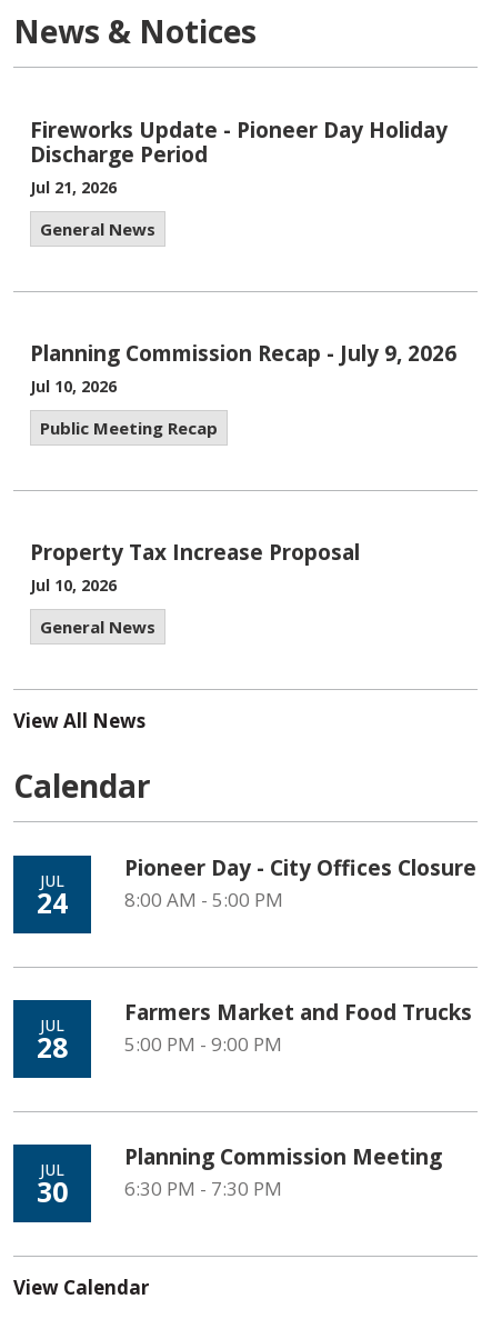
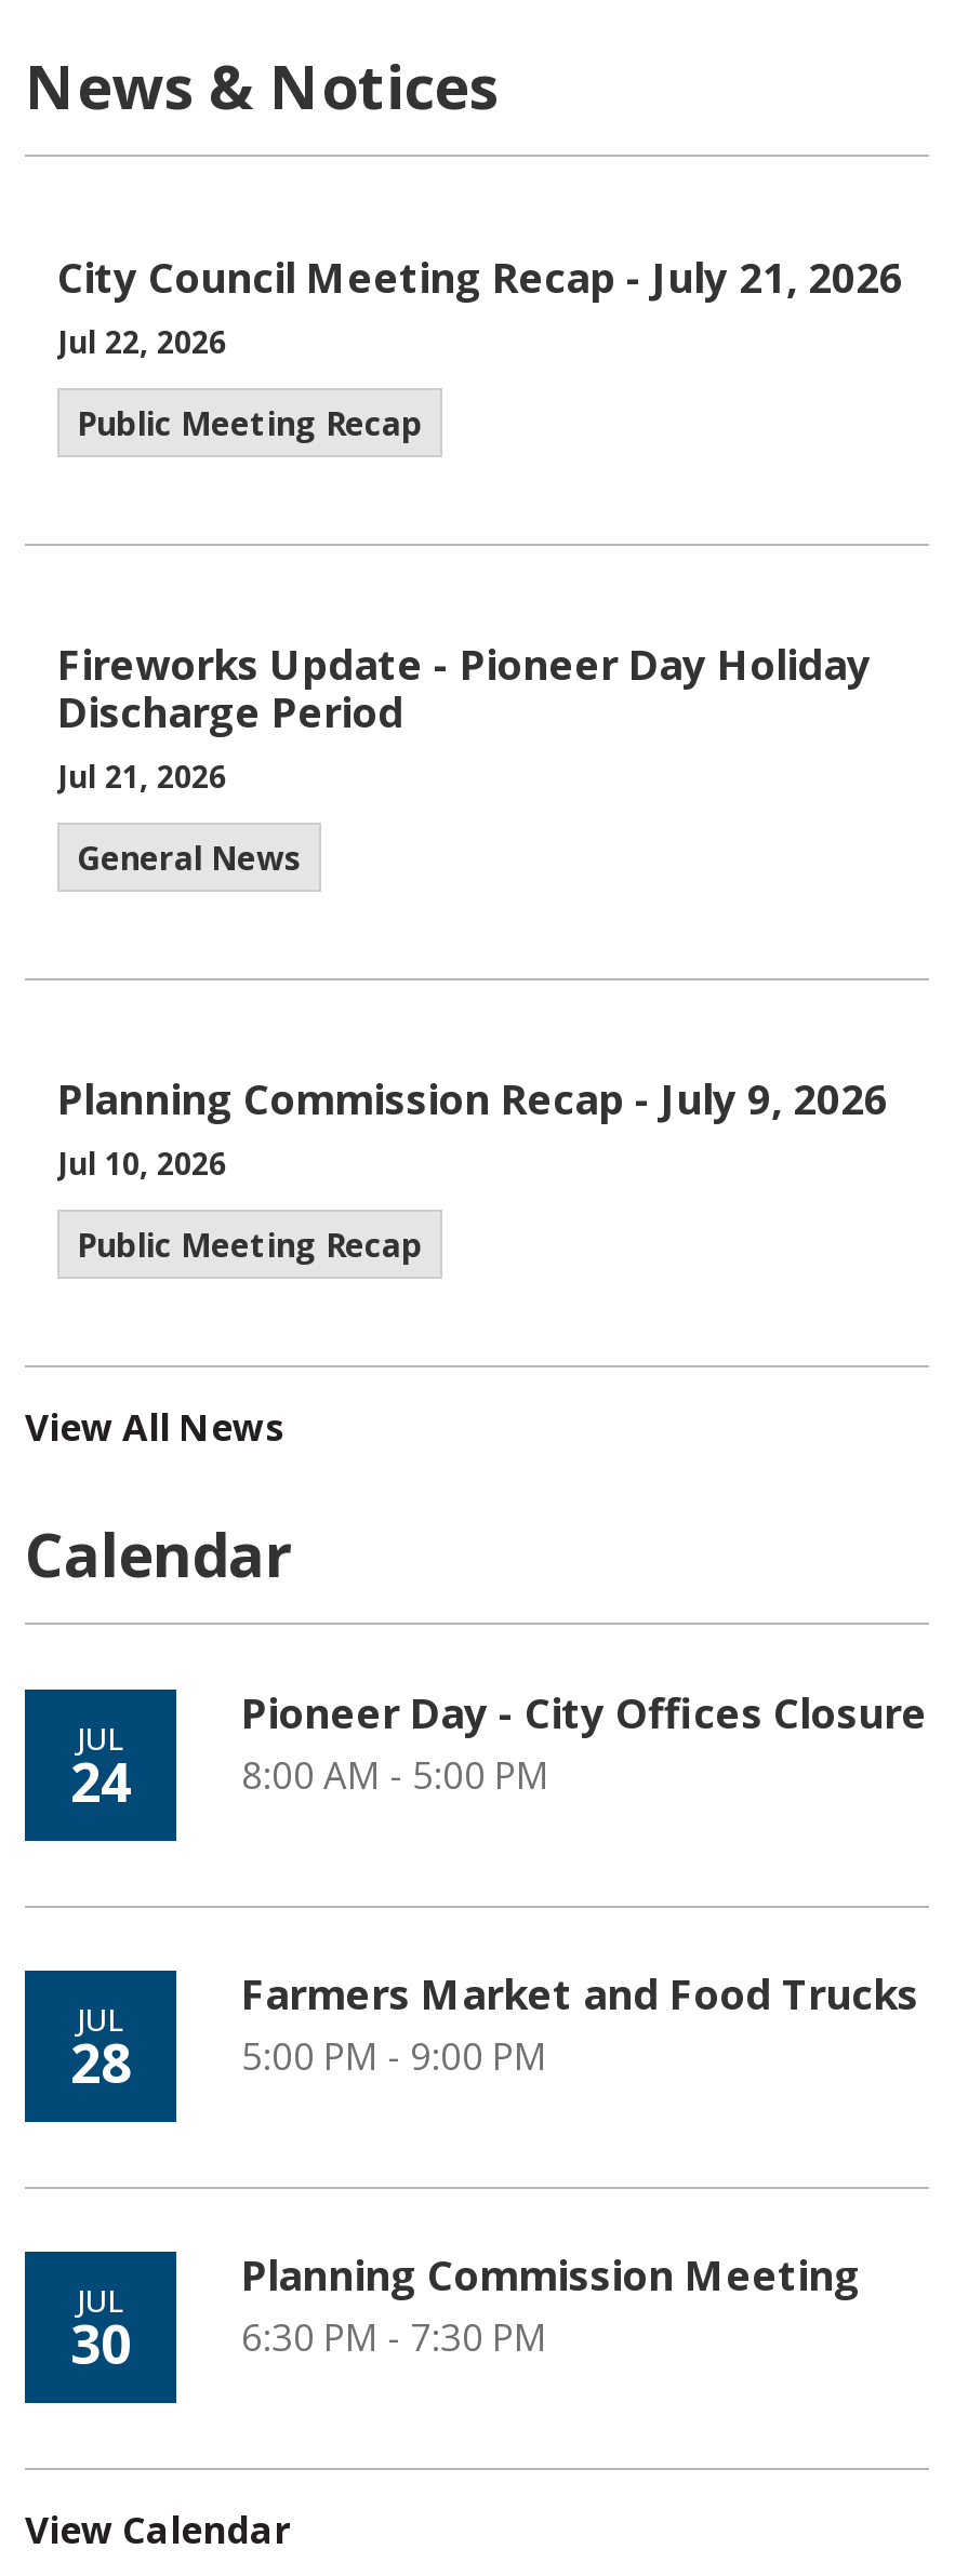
none -> [57,250,903,444] City Council Meeting Recap - July 21, 2026 | Jul 22, 2026 | Public Meeting Recap
moved [30,116,456,439] -> [57,637,888,1266]: Fireworks Update - Pioneer Day Holiday | Discharge Period | Jul 21, 2026 | General News | Planning Commission Recap - July 9, 2026 | Jul 10, 2026 | Public Meeting Recap
[30,538,360,638] Property Tax Increase Proposal | Jul 10, 2026 | General News -> none

